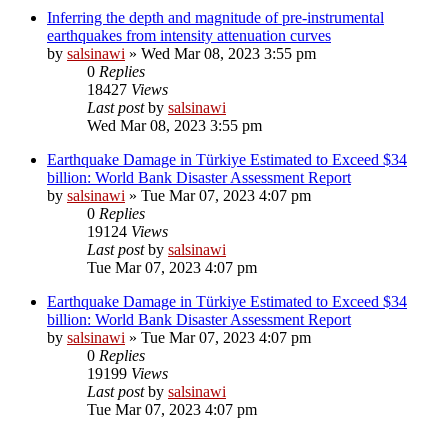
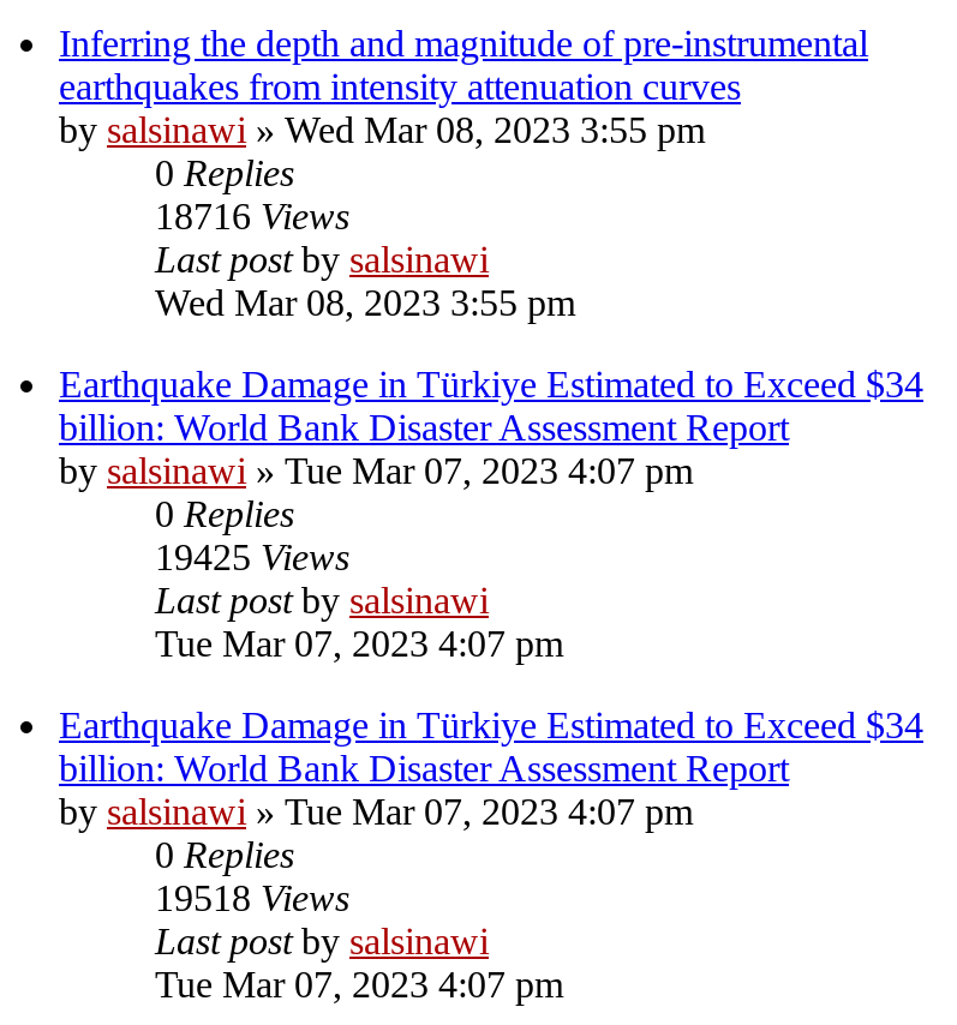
[87,81,168,98] 18427 Views -> [155,195,349,236] 18716 Views
[87,223,168,240] 19124 Views -> [155,536,349,577] 19425 Views
[87,365,168,382] 19199 Views -> [155,877,349,918] 19518 Views

